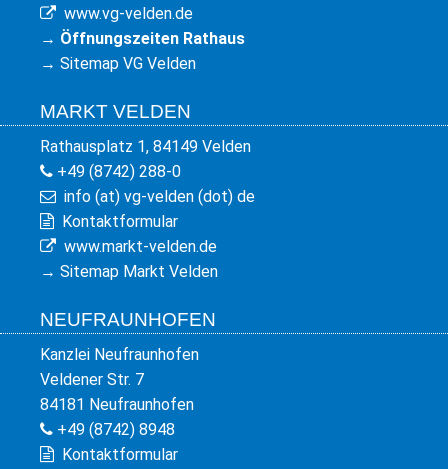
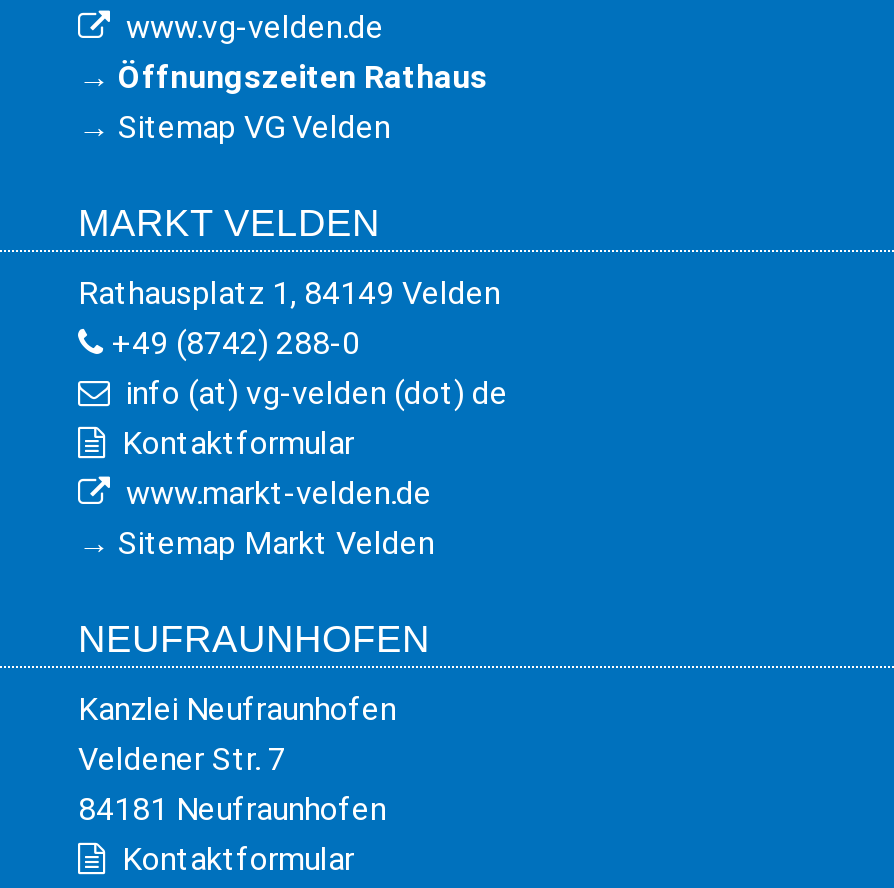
[57,420,175,439] +49 (8742) 8948 -> none

